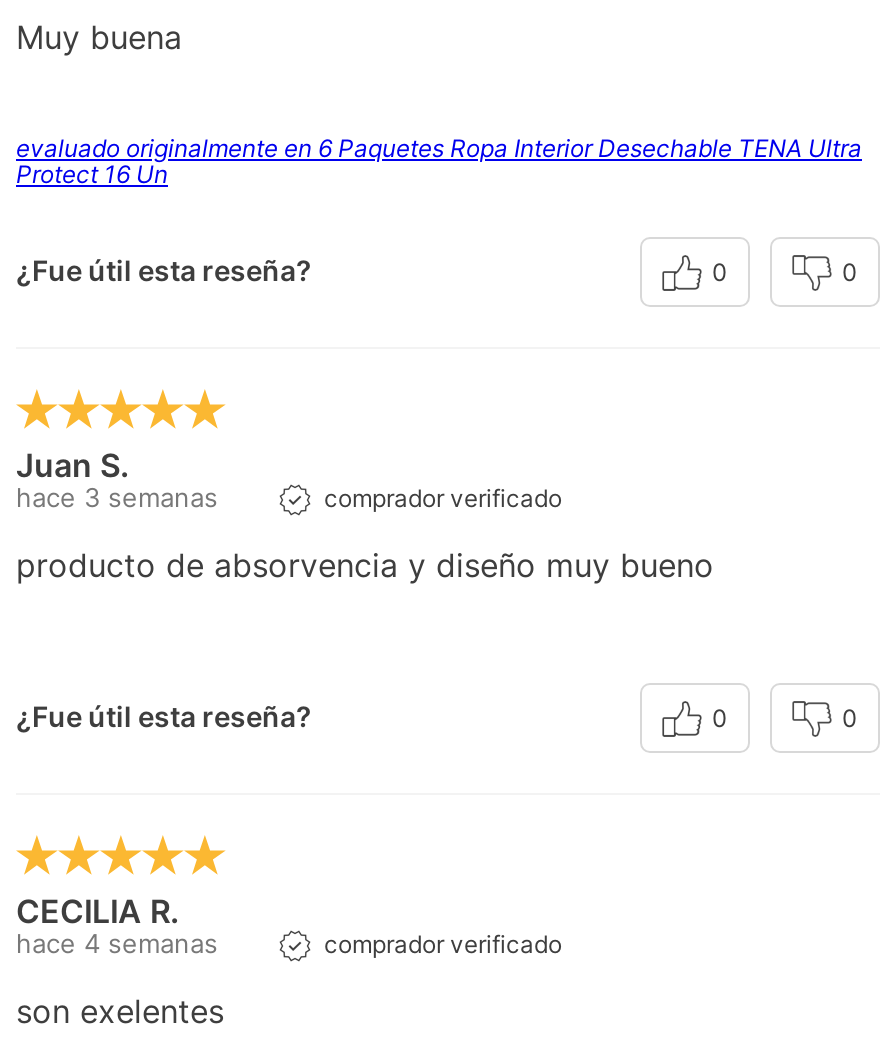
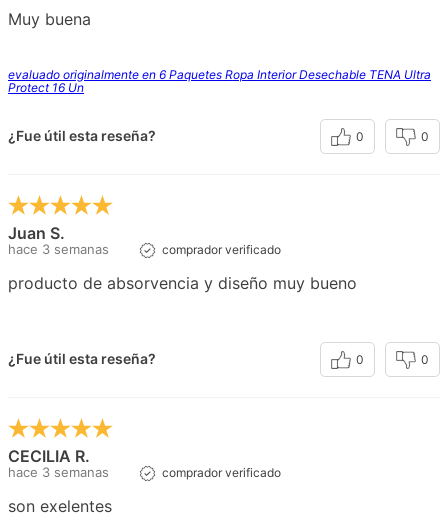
[16,927,218,959] hace 4 semanas -> [8,464,109,480] hace 3 semanas

